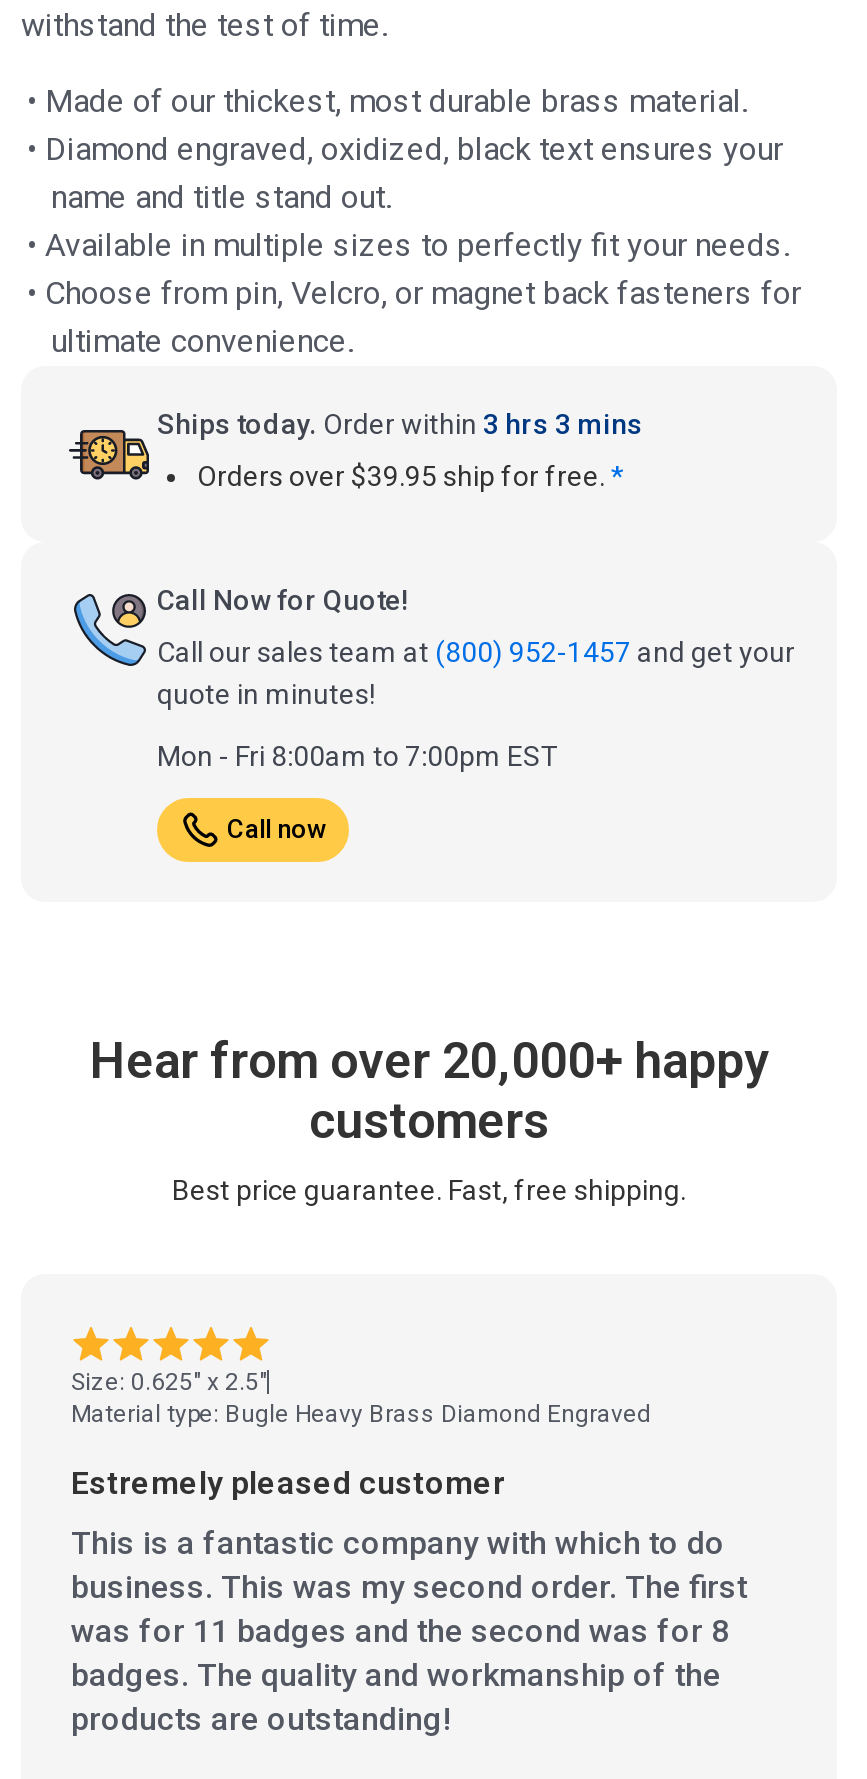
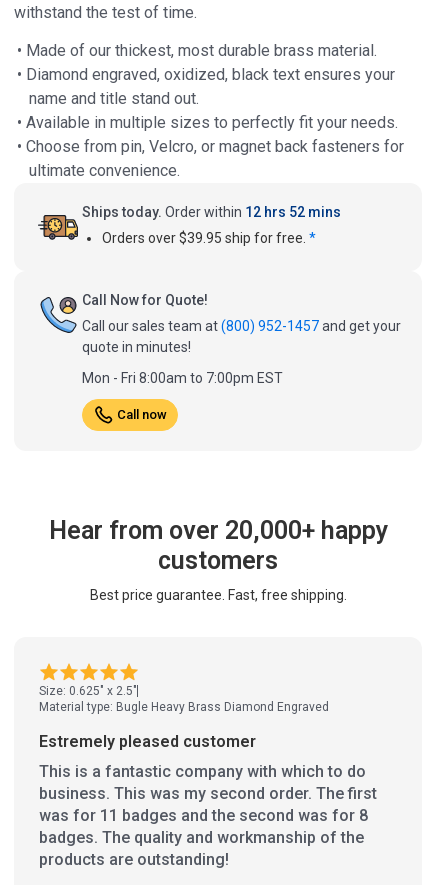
[157,408,643,440] Ships today. Order within 3 hrs 3 mins -> [82,204,341,220] Ships today. Order within 12 hrs 52 mins

